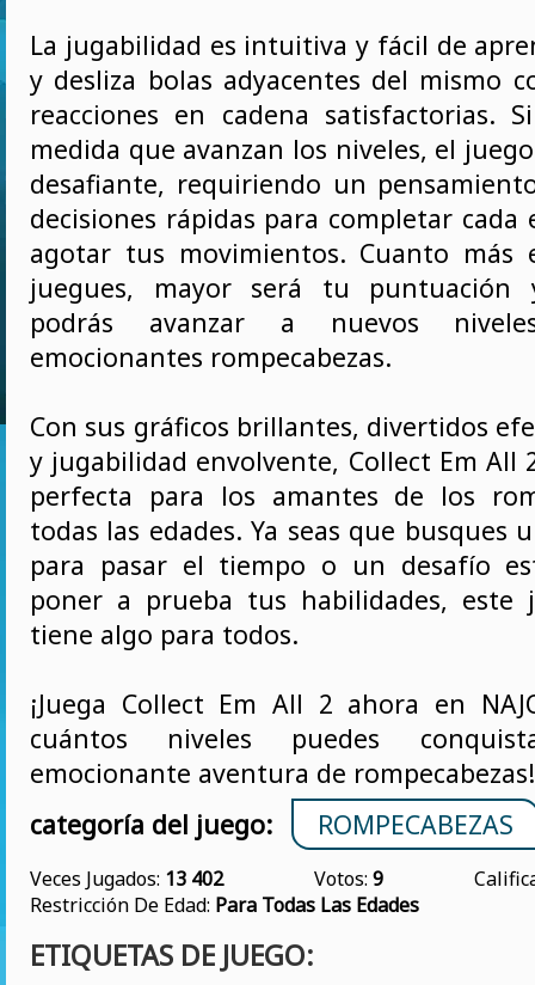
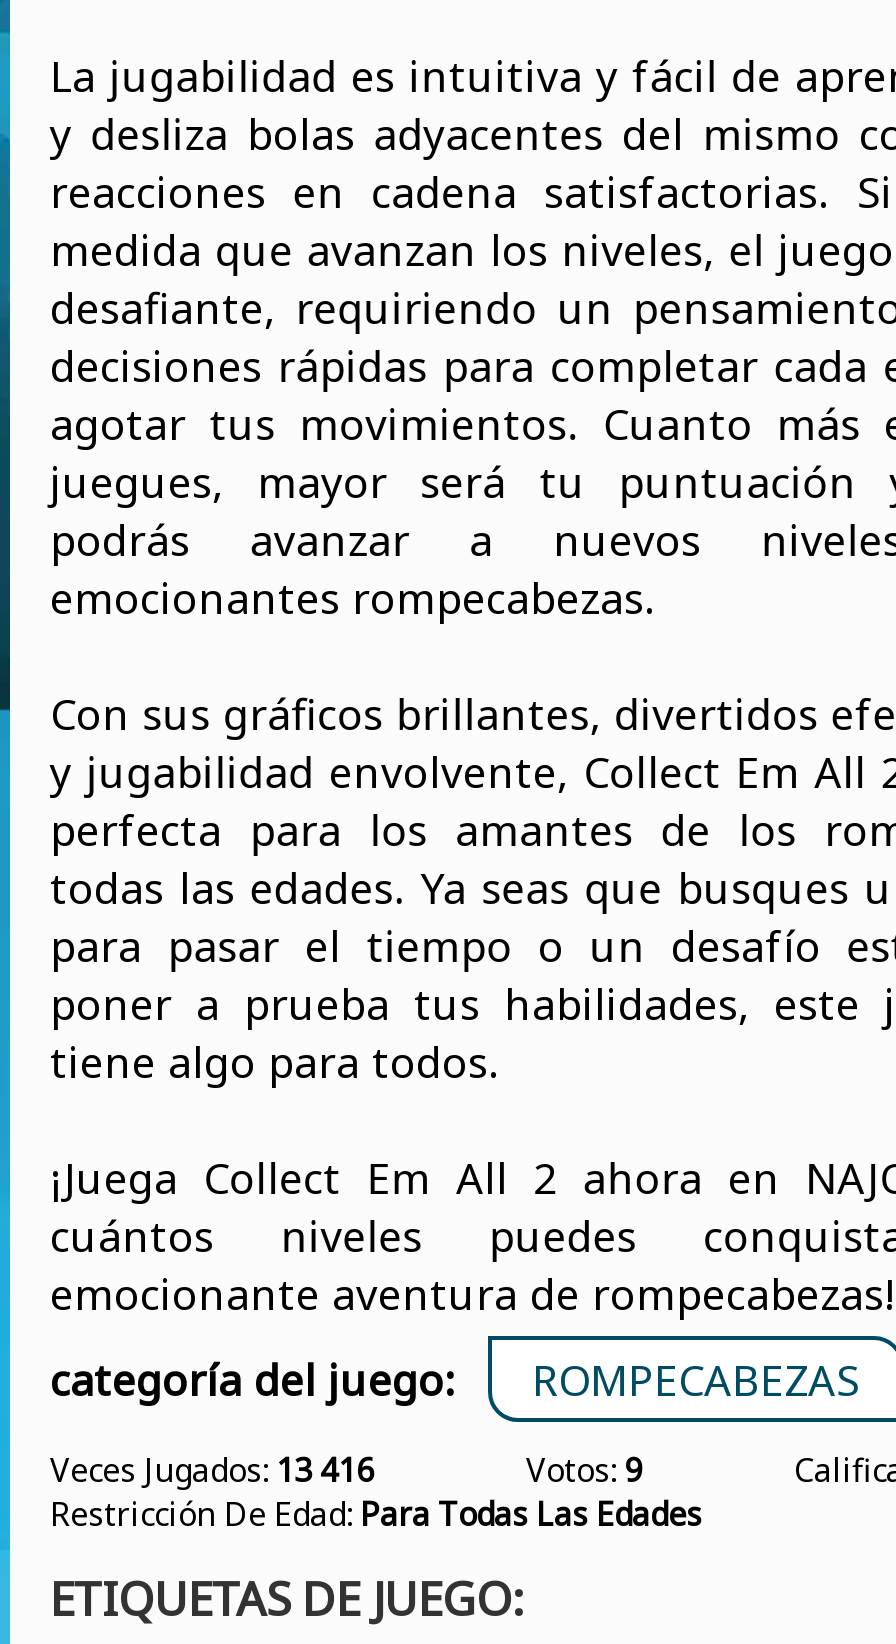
[30,865,223,892] Veces Jugados: 13 402 -> [50,1448,374,1492] Veces Jugados: 13 416

